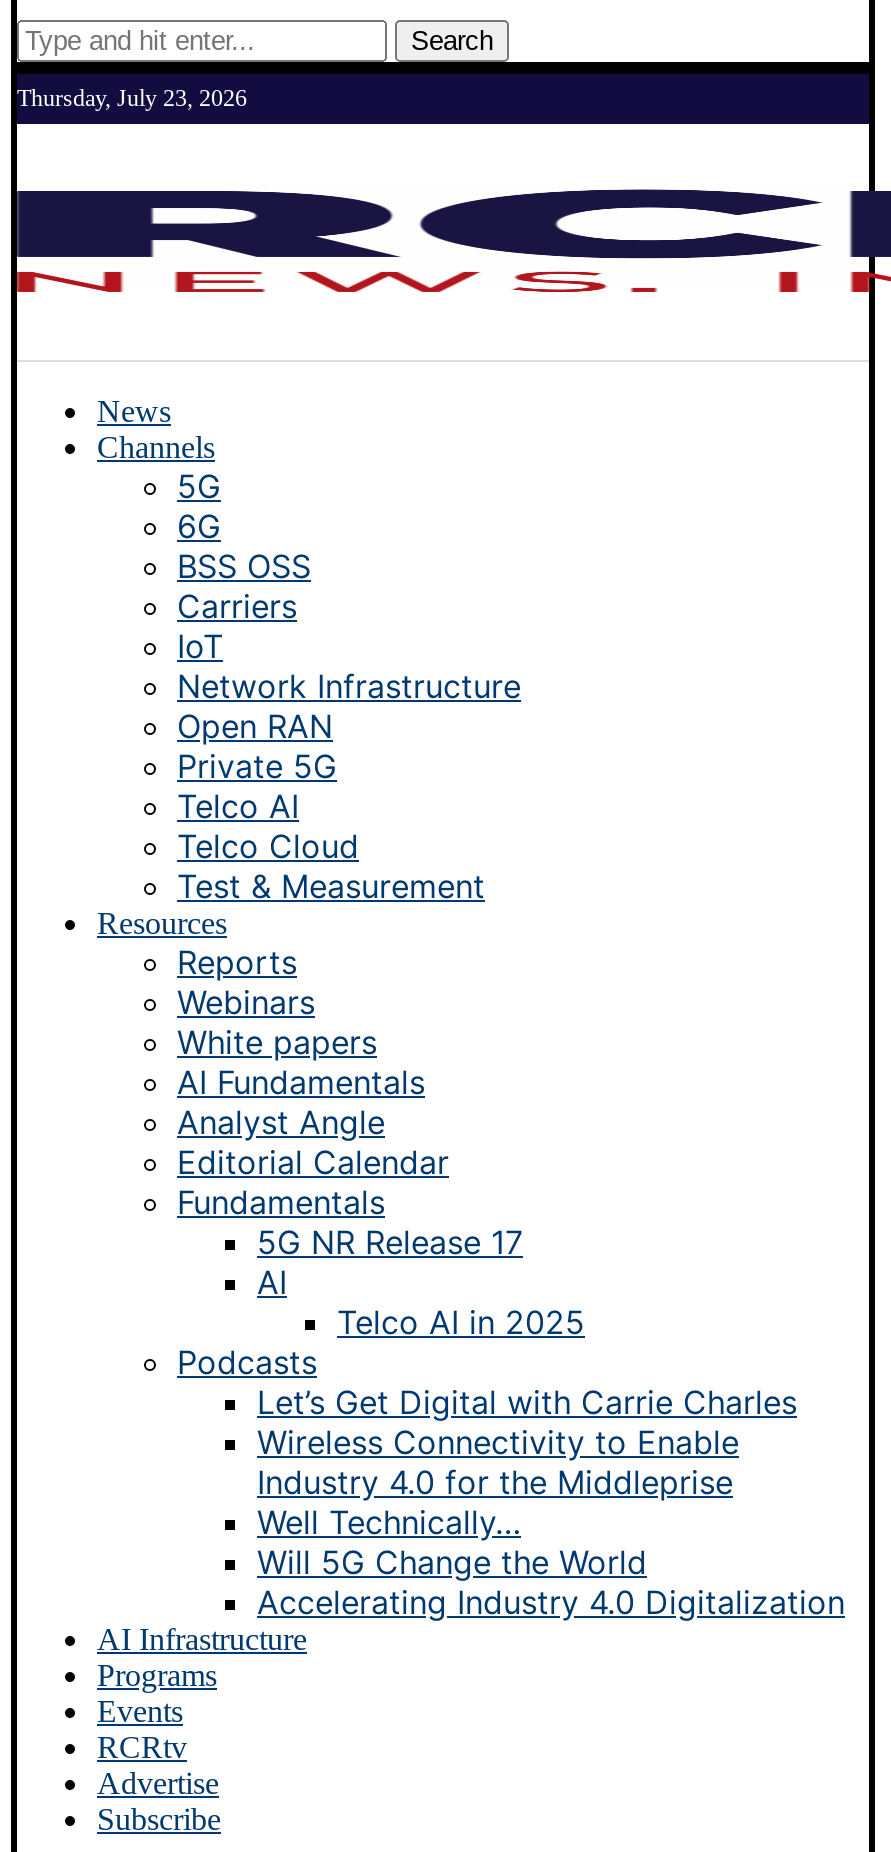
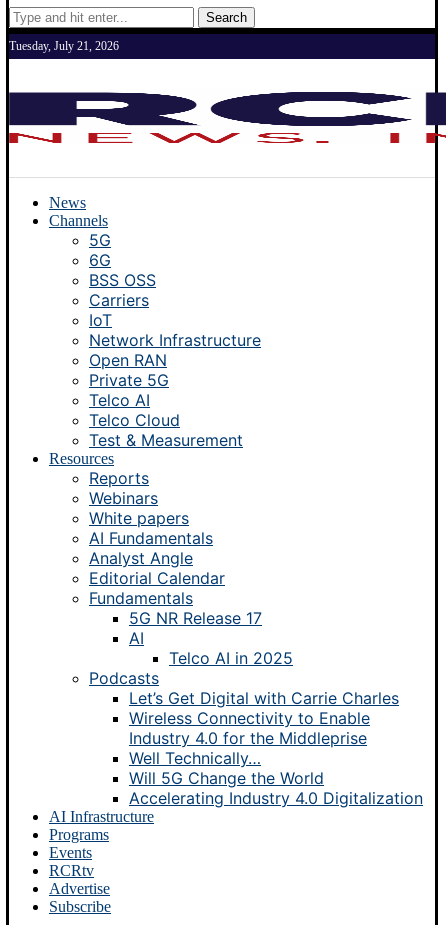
[17,84,247,112] Thursday, July 23, 2026 -> [9,39,119,53] Tuesday, July 21, 2026

